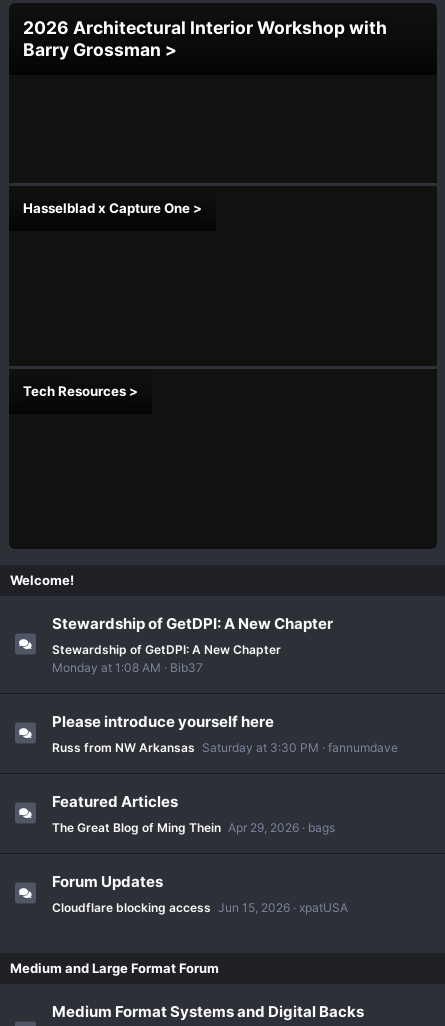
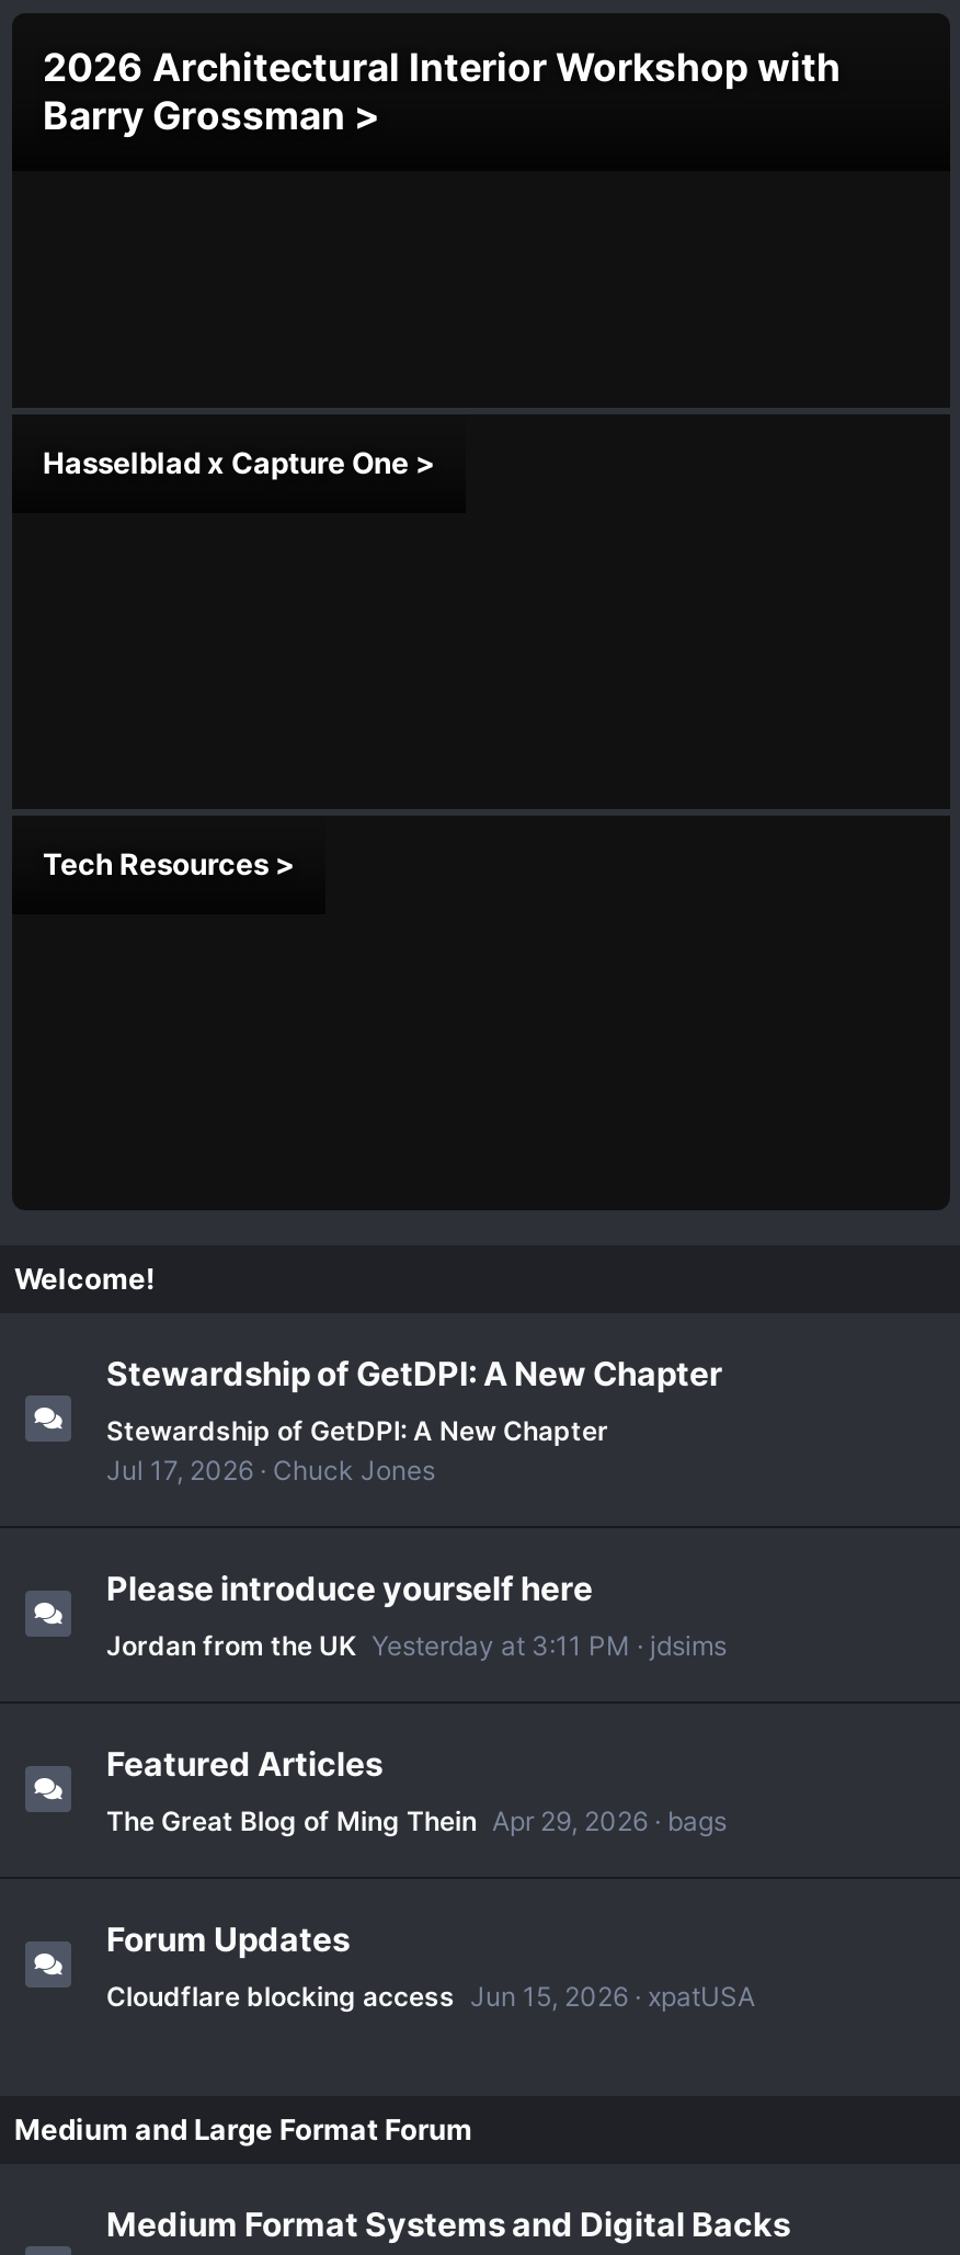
[52,660,203,675] Monday at 1:08 AM Bib37 -> [106,1453,435,1486] Jul 17, 2026 Chuck Jones
[52,740,398,755] Russ from NW Arkansas Saturday at 3:30 PM fannumdave -> [106,1629,727,1662] Jordan from the UK Yesterday at 3:11 PM jdsims

